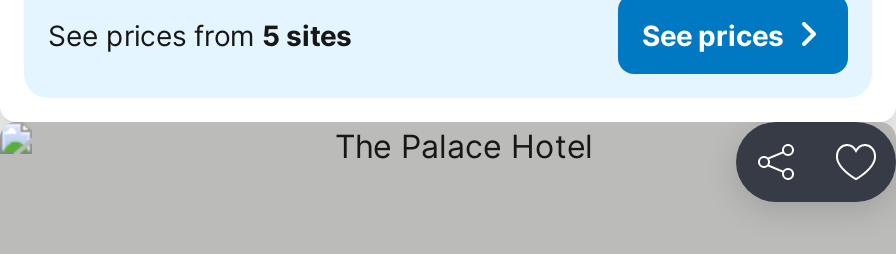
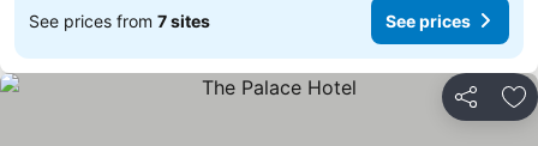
[48,17,352,51] See prices from 5 sites -> [29,10,210,31] See prices from 7 sites

